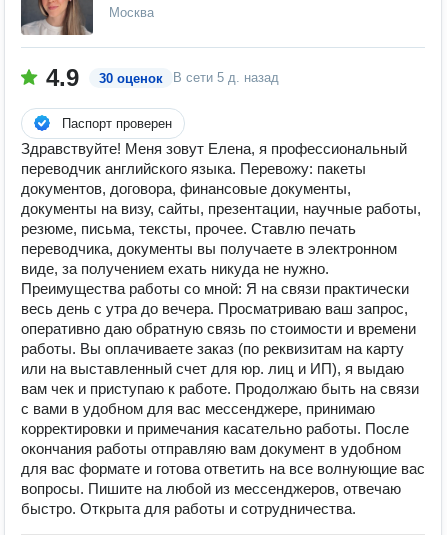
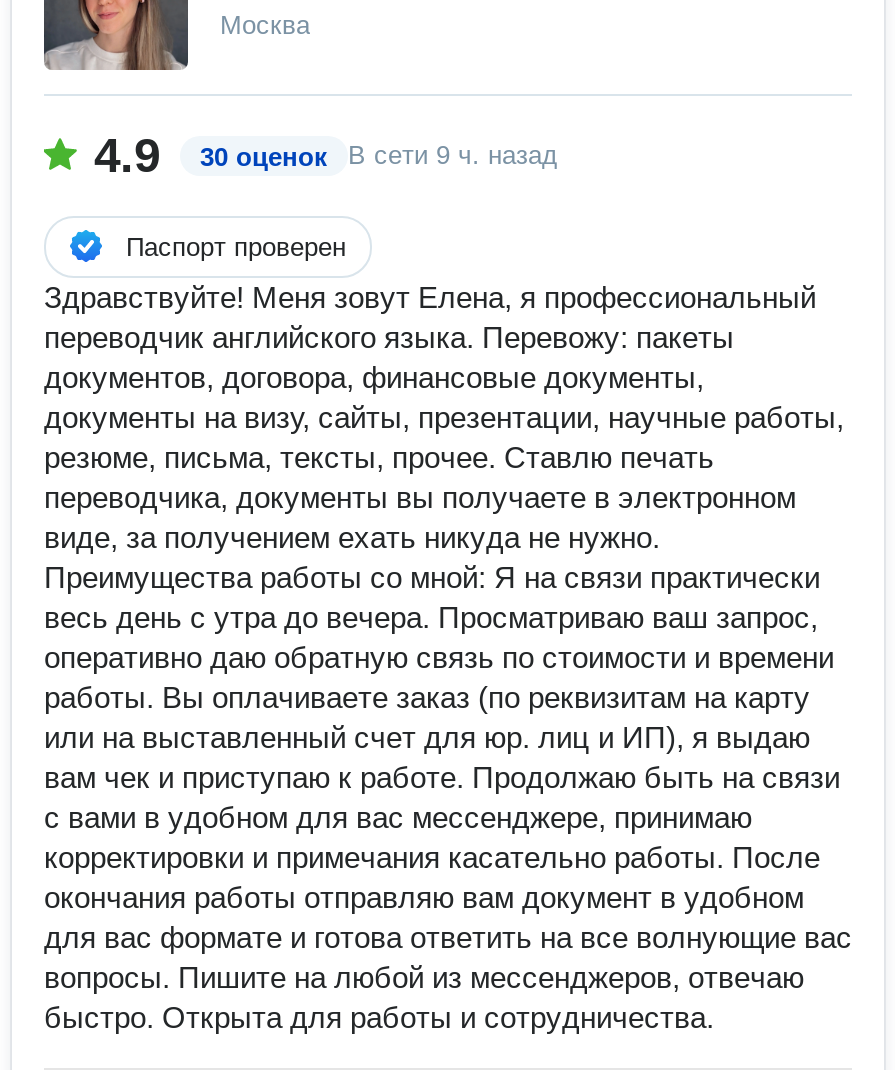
[46,64,279,91] 4.9 30 оценок В сети 5 д. назад -> [94,128,558,182] 4.9 30 оценок В сети 9 ч. назад

